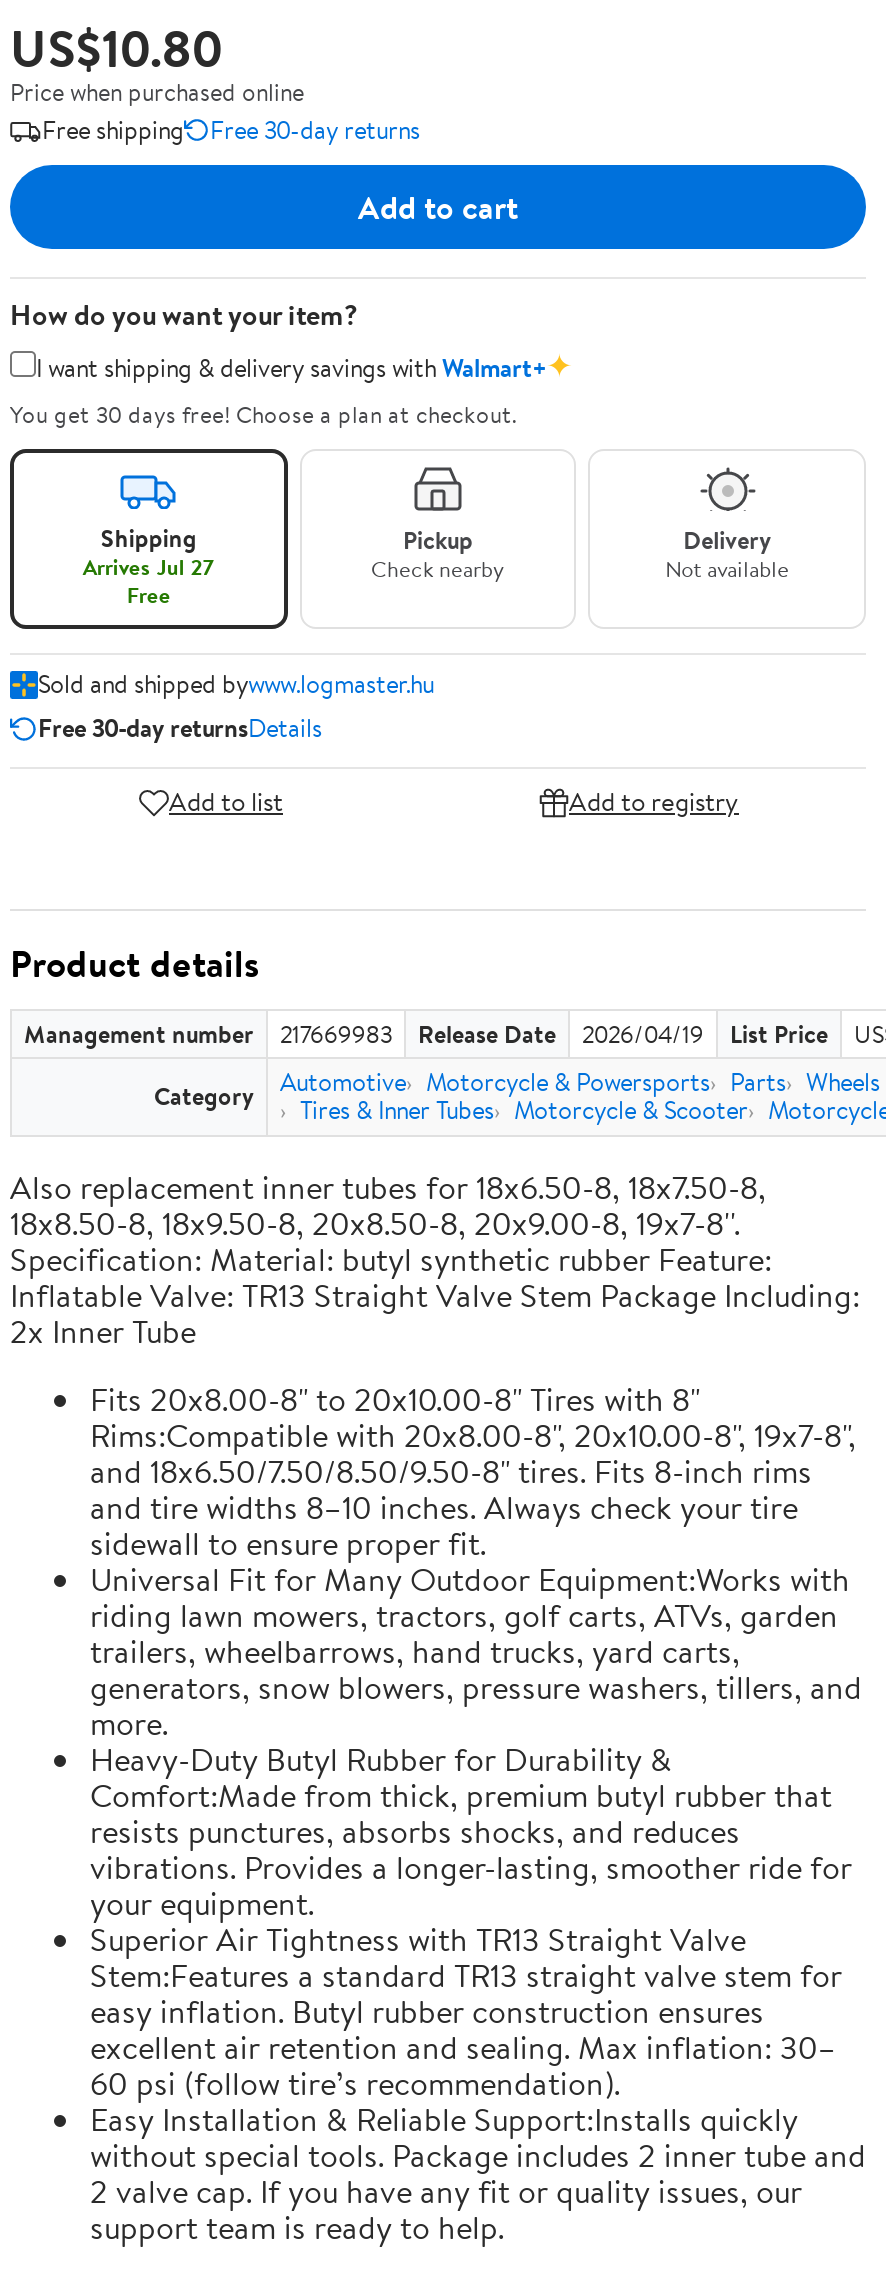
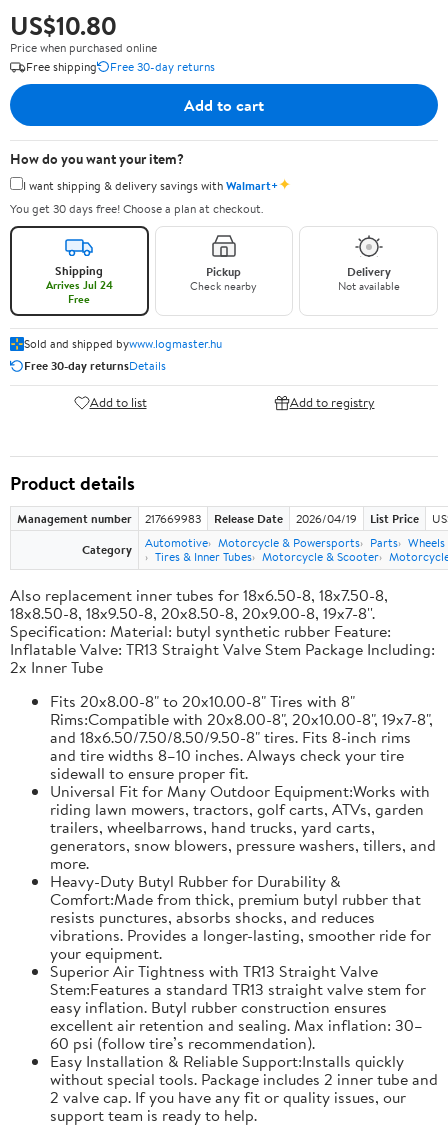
[83,551,215,583] Arrives Jul 27 -> [46,277,113,293] Arrives Jul 24

